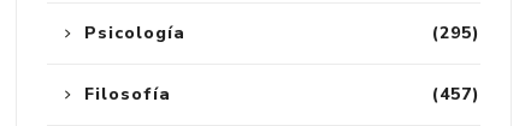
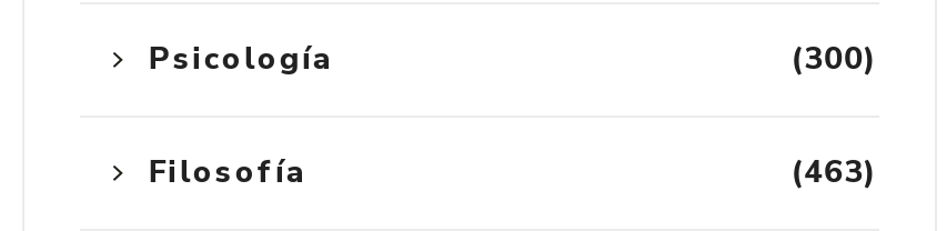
[432,21,481,44] (295) -> [791,37,879,79] (300)
[432,82,481,105] (457) -> [791,150,879,192] (463)

